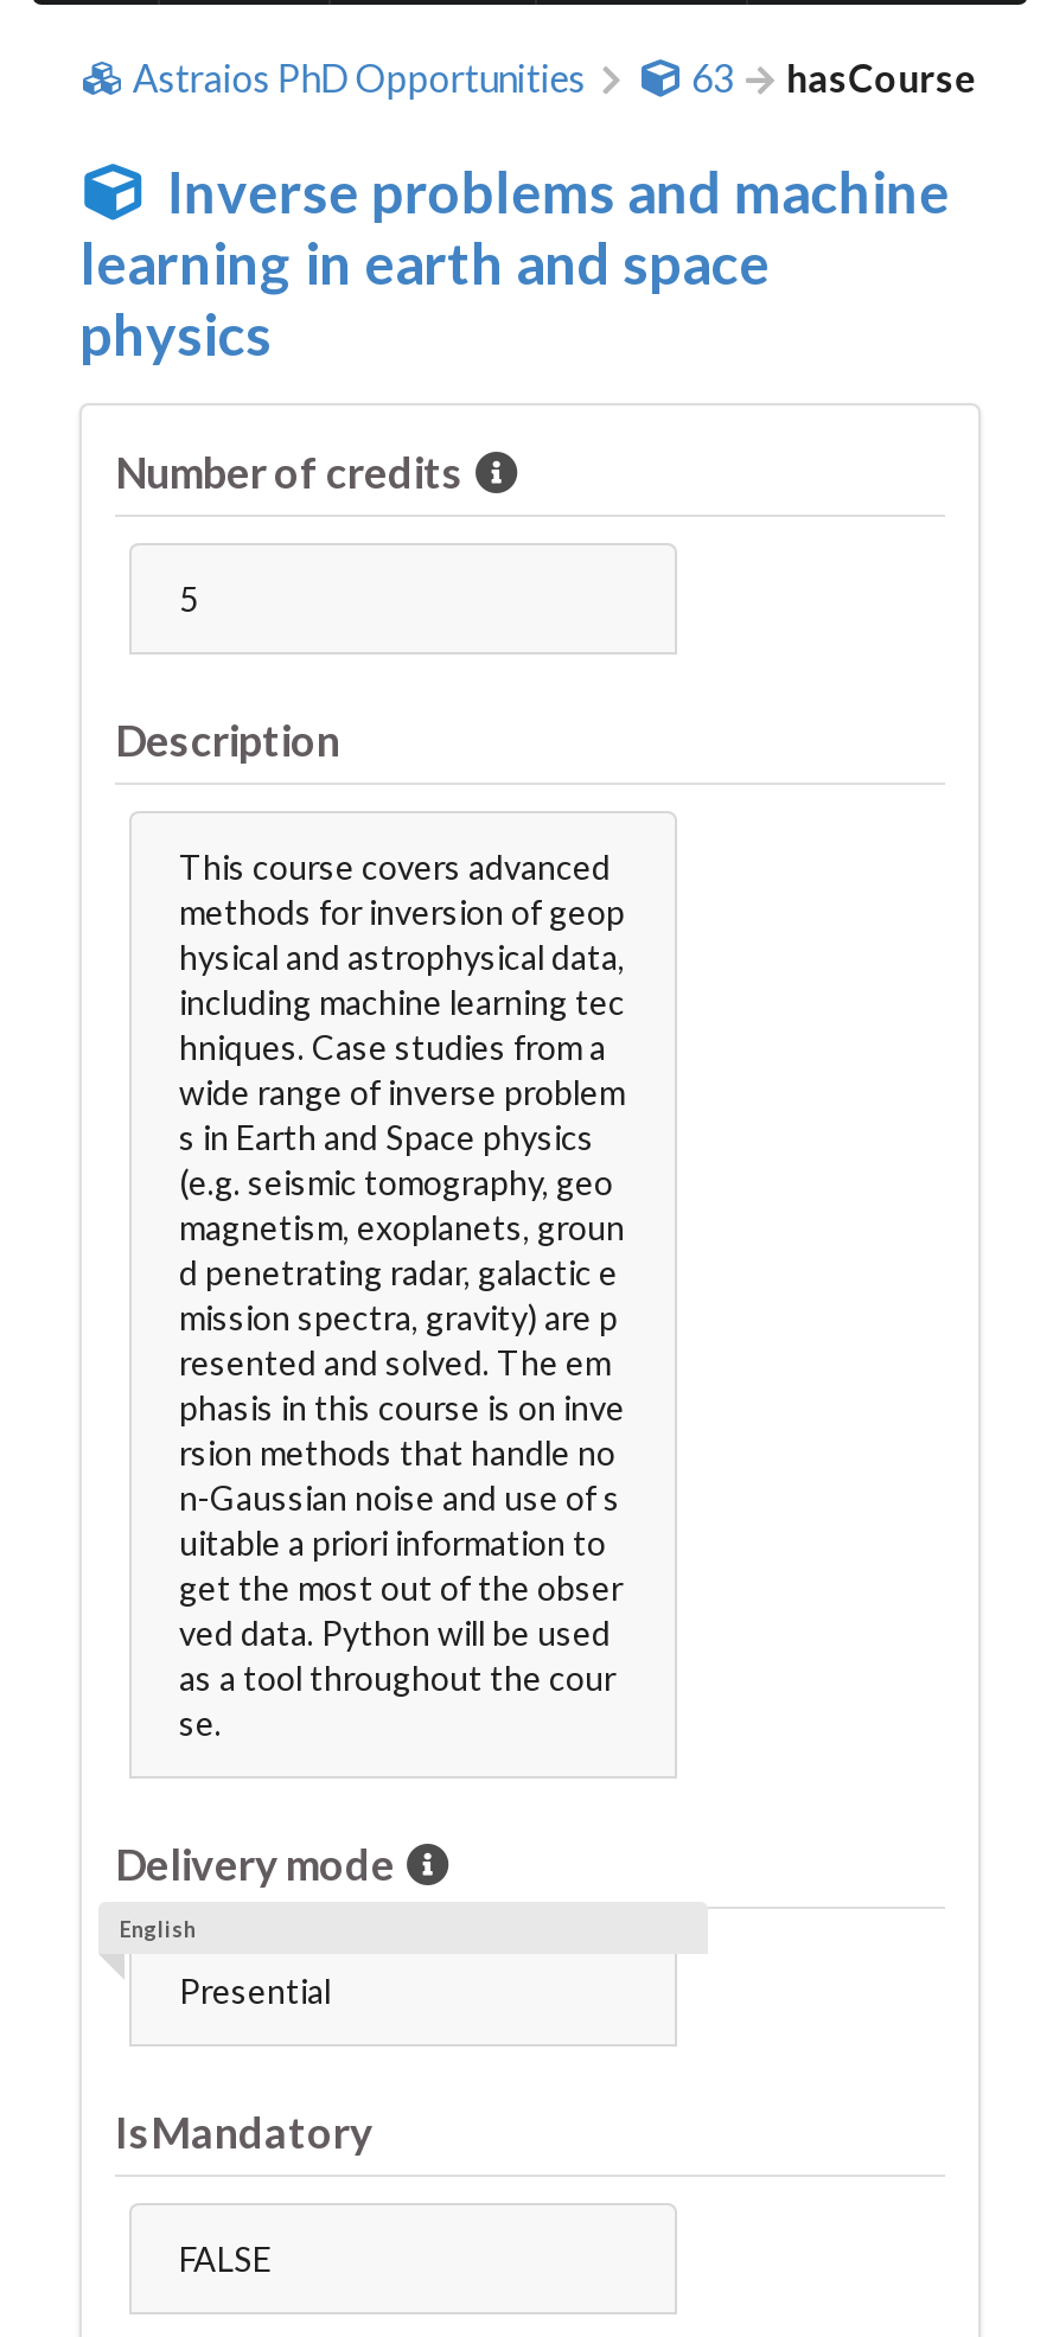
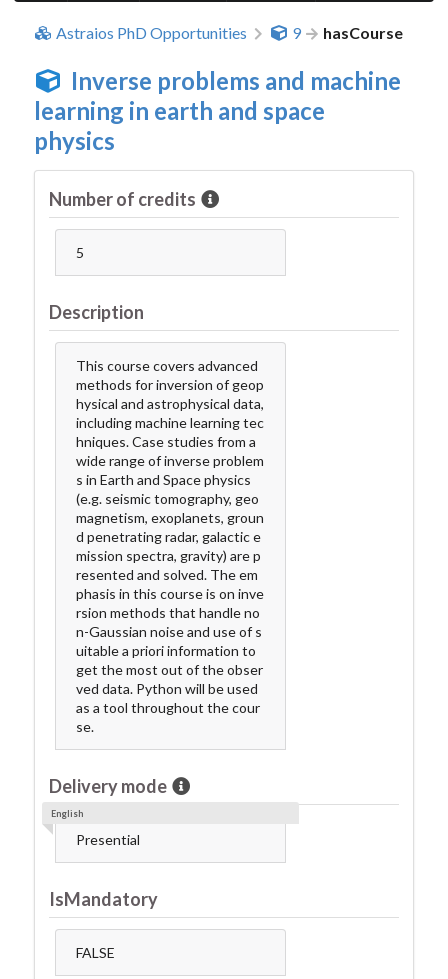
[691,55,976,100] 63 hasCourse -> [292,23,403,42] 9 hasCourse

